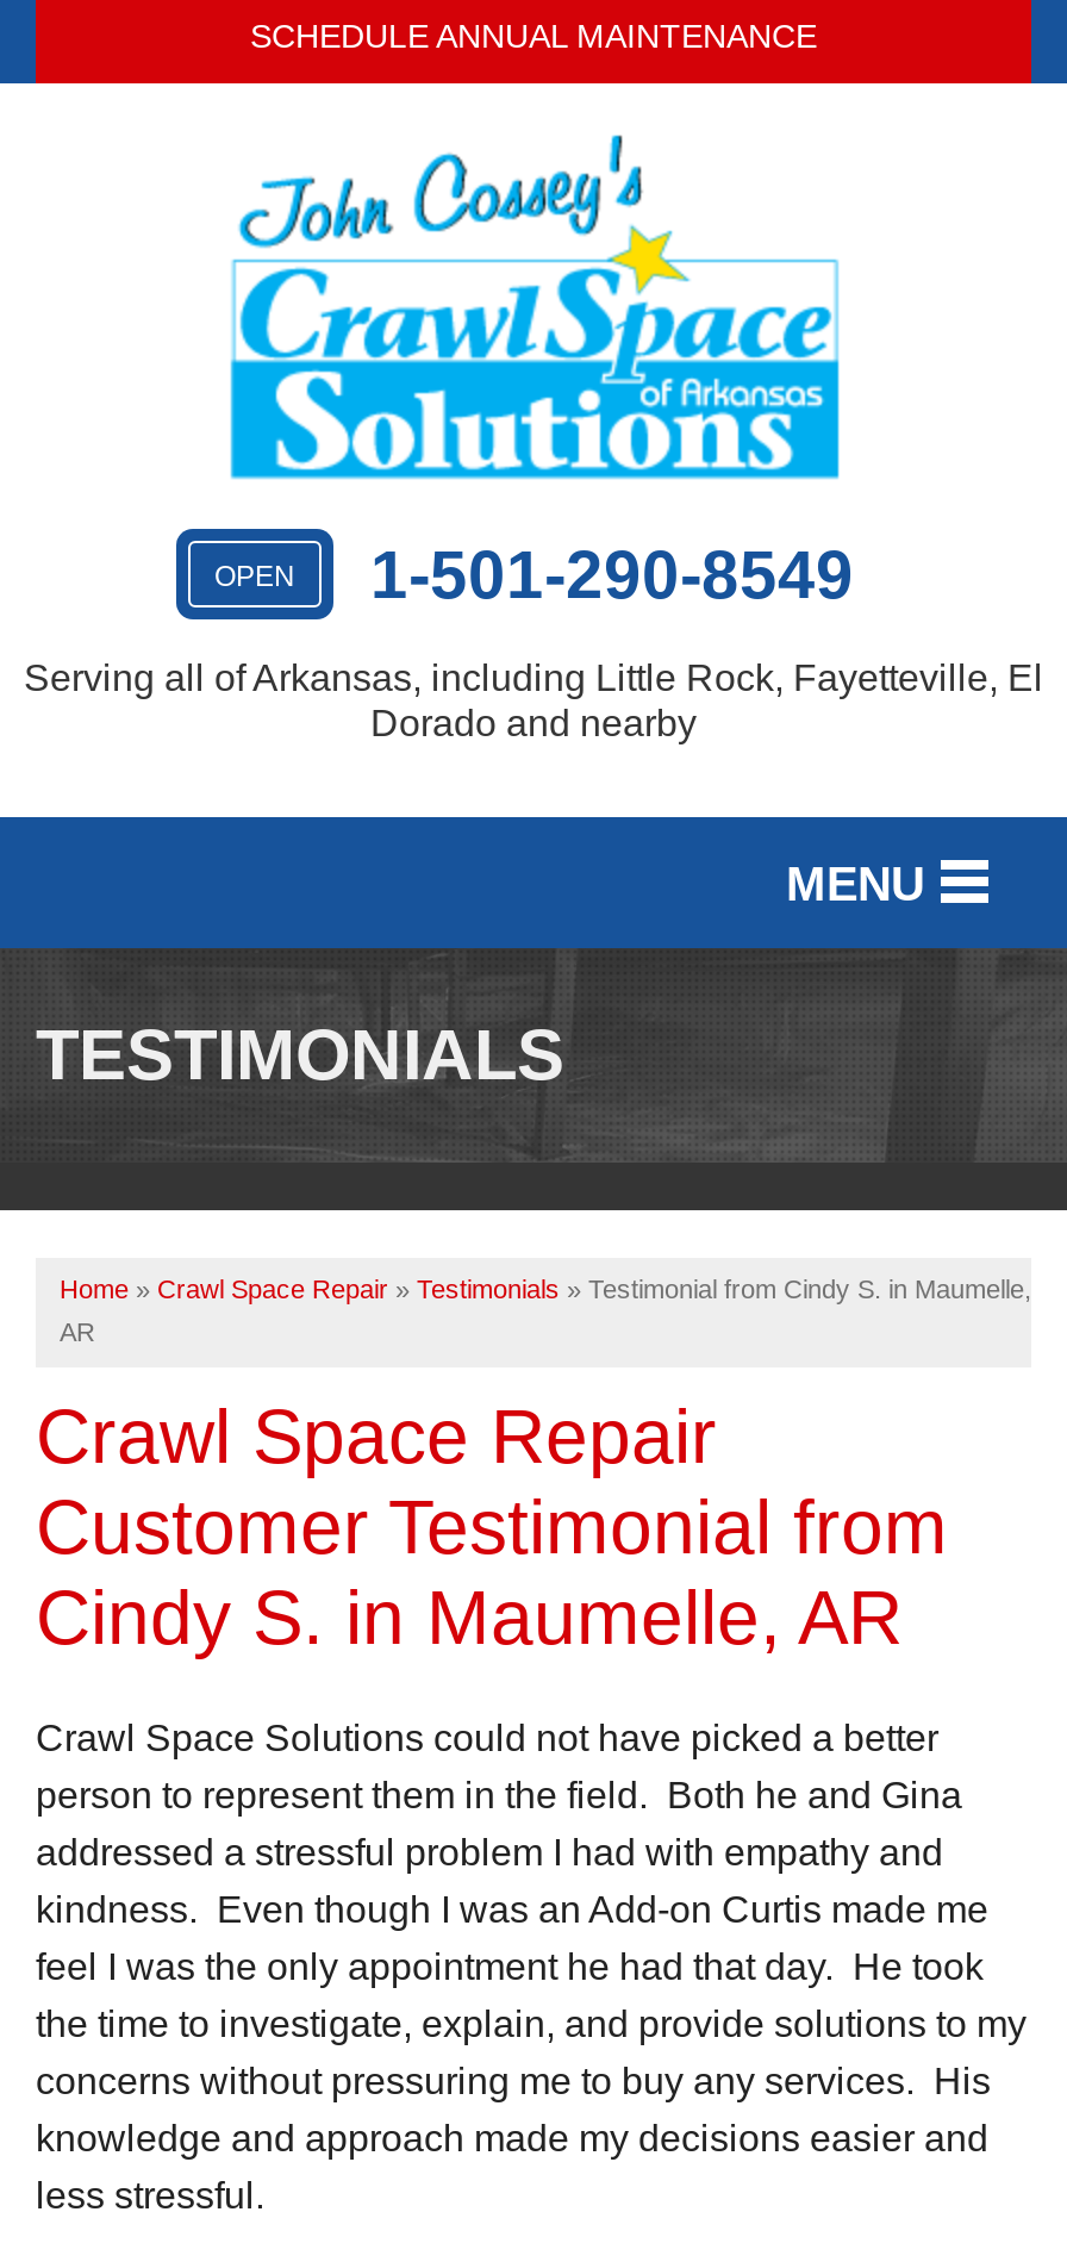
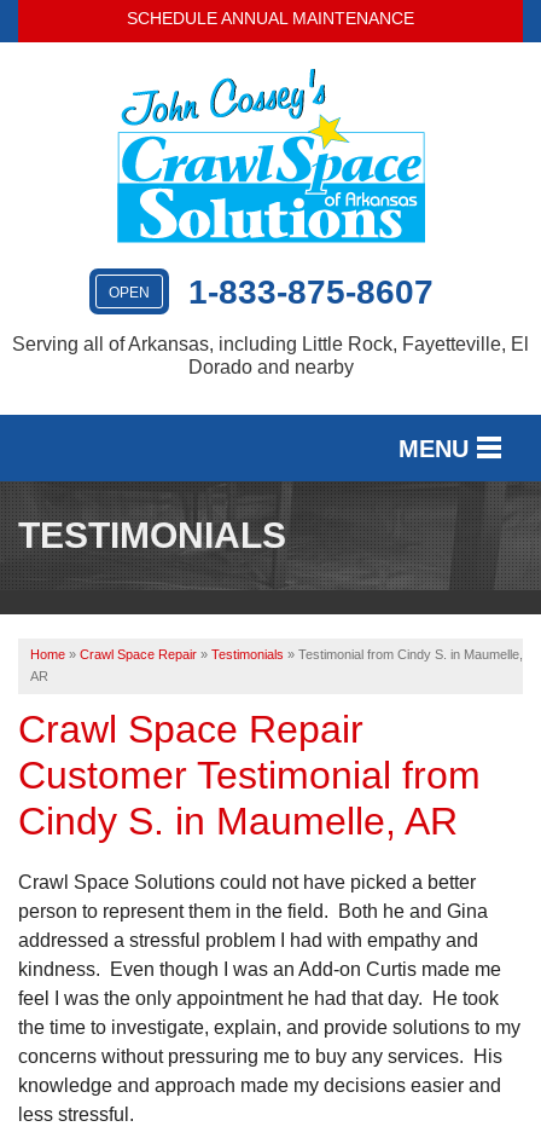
[370,538,854,612] 1-501-290-8549 -> [188,273,433,311] 1-833-875-8607

